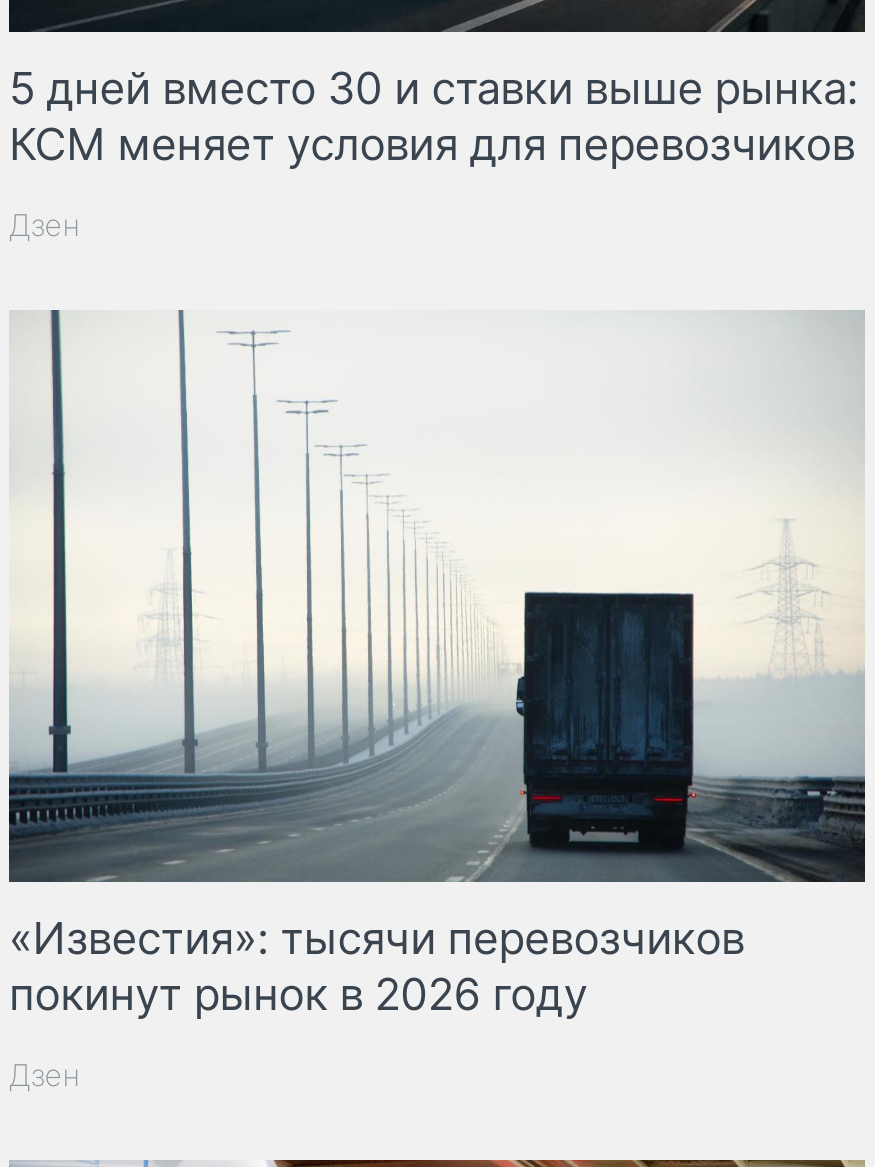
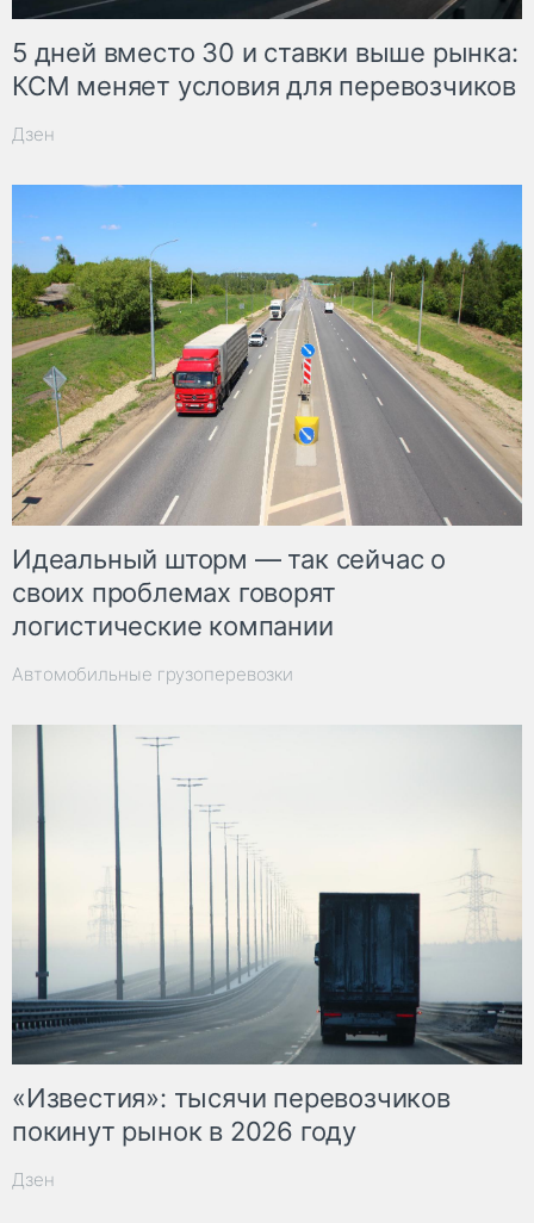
none -> [11,184,523,685] [image] | Идеальный шторм — так сейчас о | своих проблемах говорят | логистические компании | Автомобильные грузоперевозки

